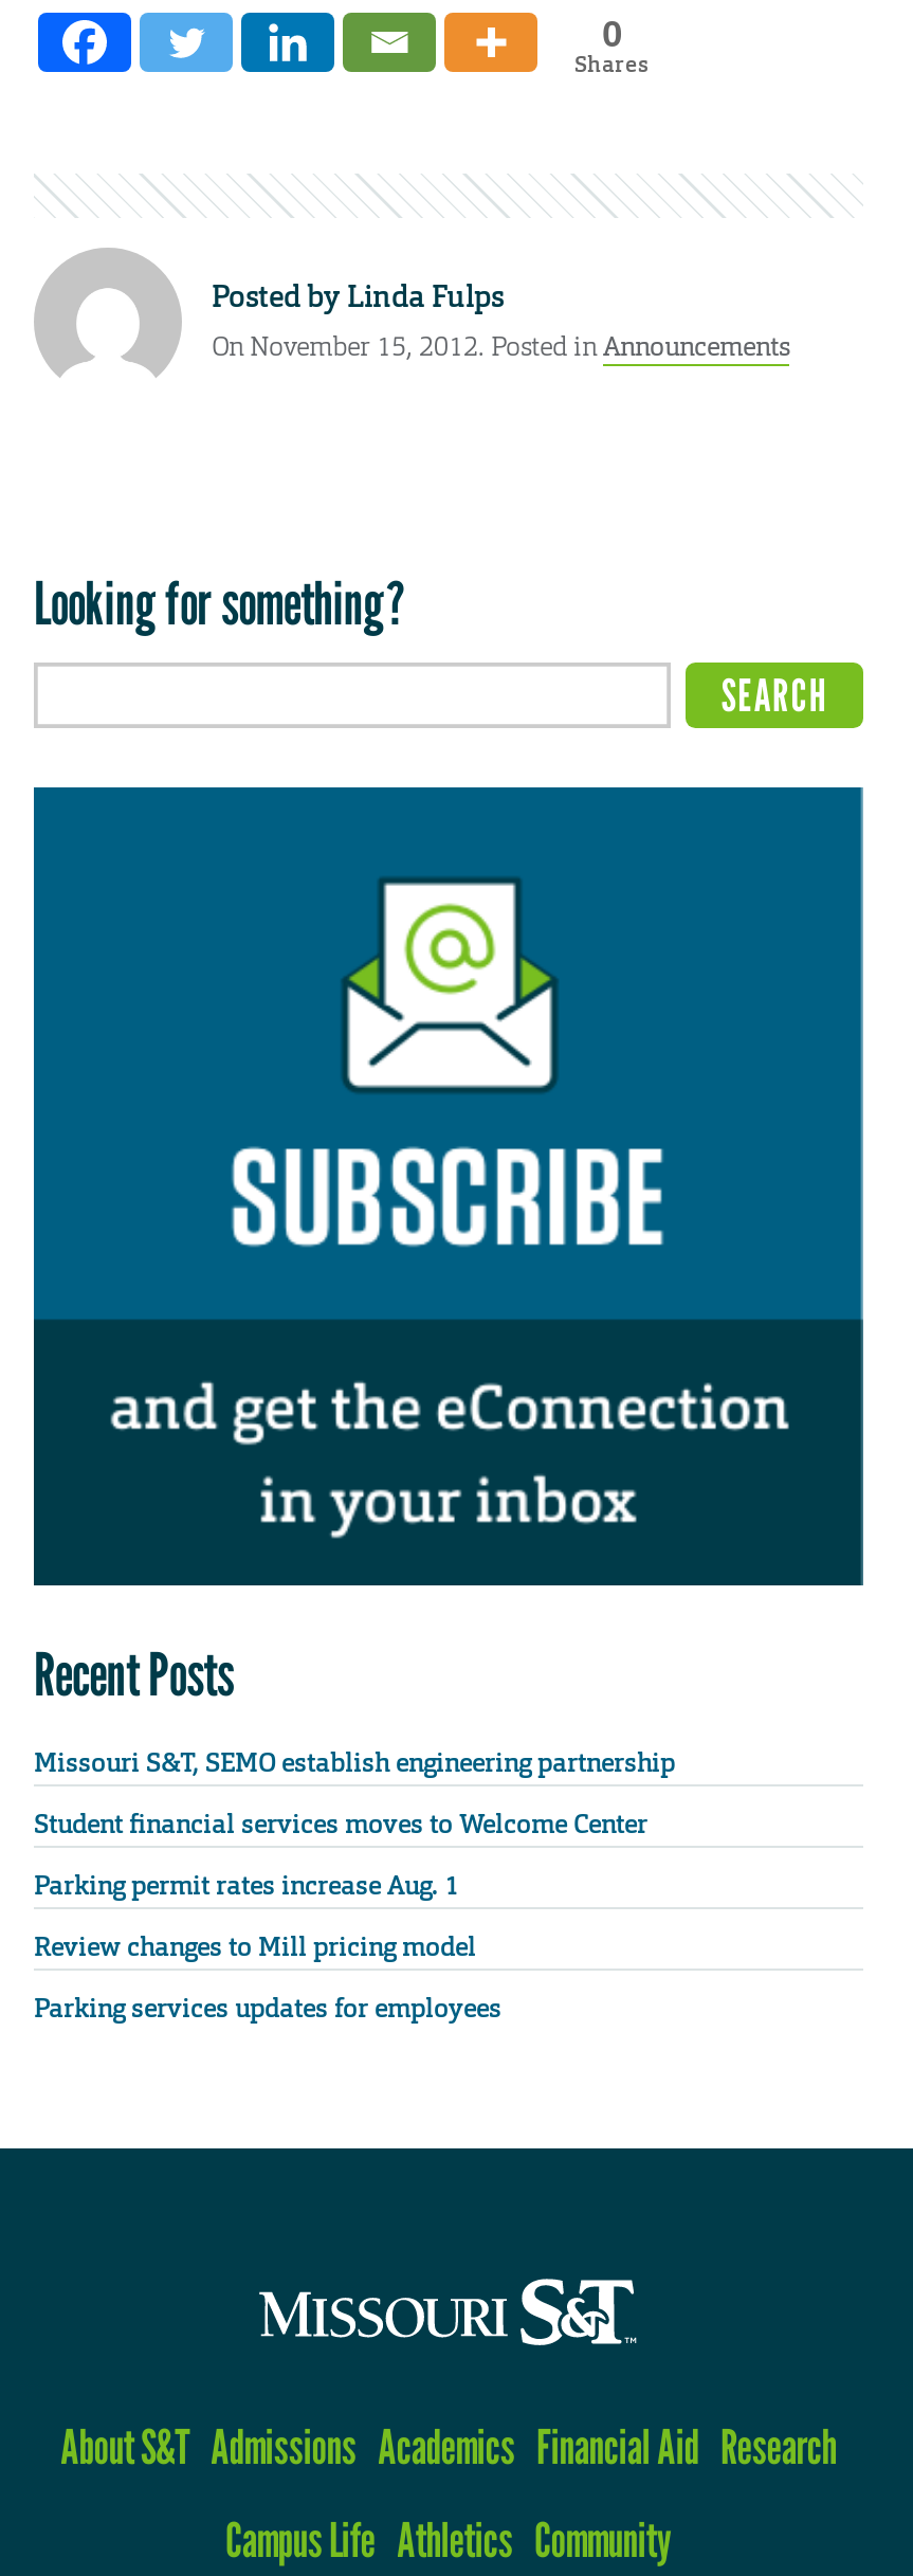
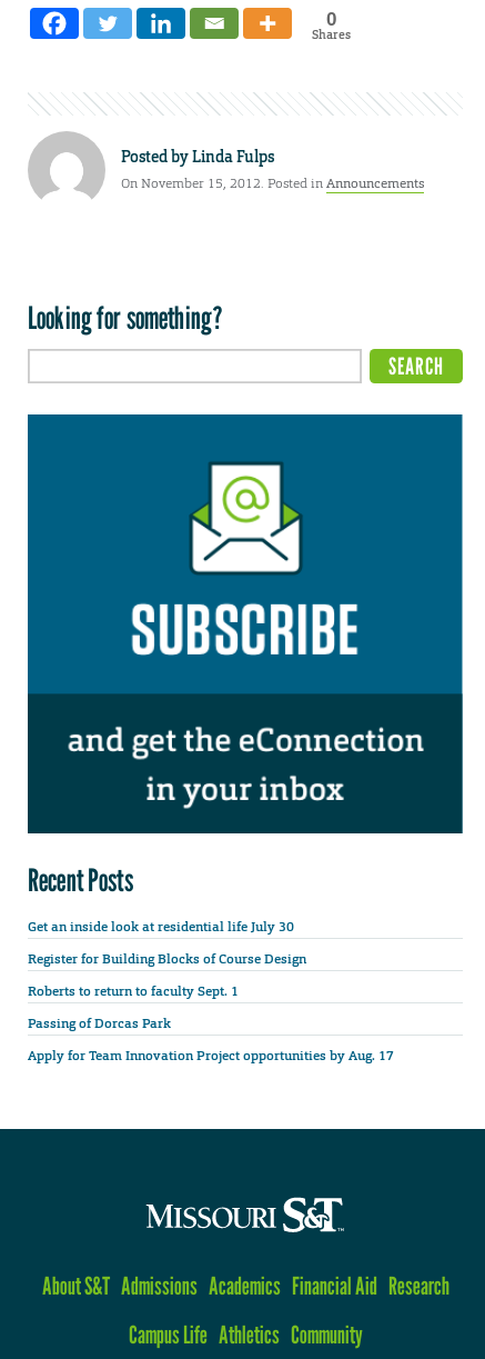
[34,1745,675,1779] Missouri S&T, SEMO establish engineering partnership -> [28,917,294,935] Get an inside look at residential life July 30
[34,1807,647,1841] Student financial services moves to Welcome Center -> [28,950,306,968] Register for Building Blocks of Course Design
[34,1869,459,1902] Parking permit rates increase Aug. 1 -> [28,982,242,1000] Roberts to return to faculty Sept. 1
[34,1930,476,1964] Review changes to Mill pricing model -> [28,1014,171,1032] Passing of Dorcas Park
[34,1992,501,2026] Parking services updates for employees -> [28,1047,394,1065] Apply for Team Innovation Project opportunities by Aug. 17

